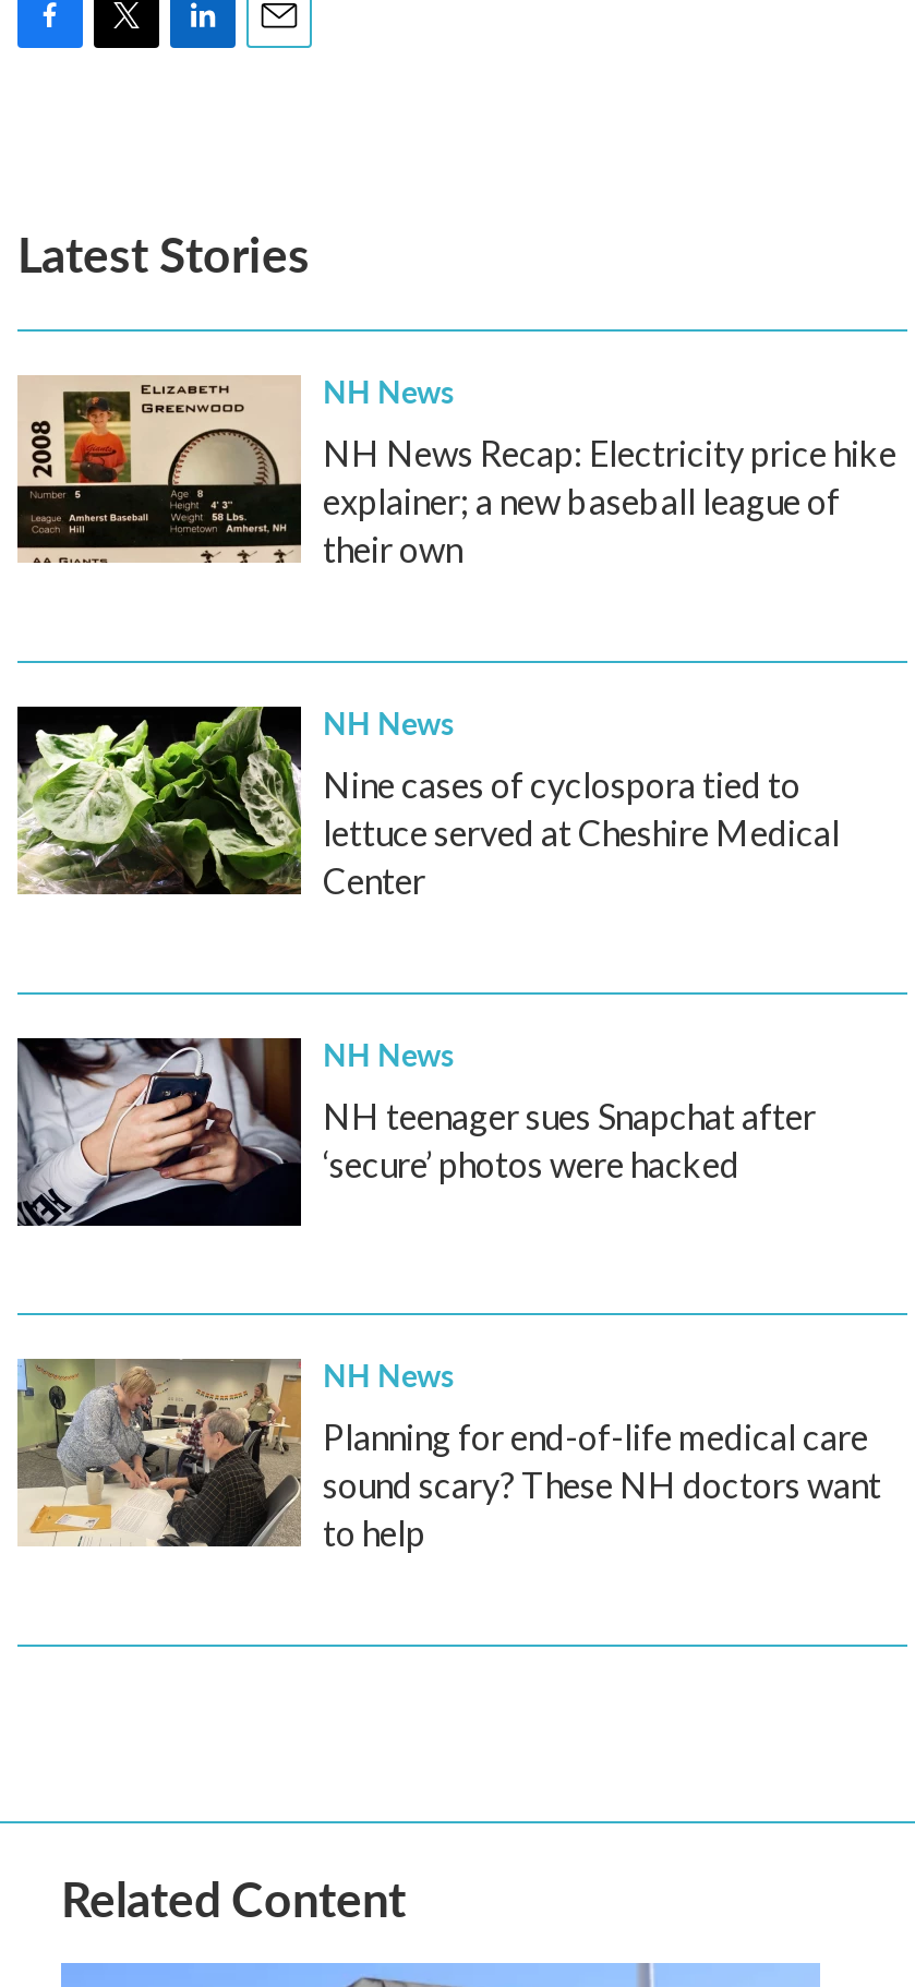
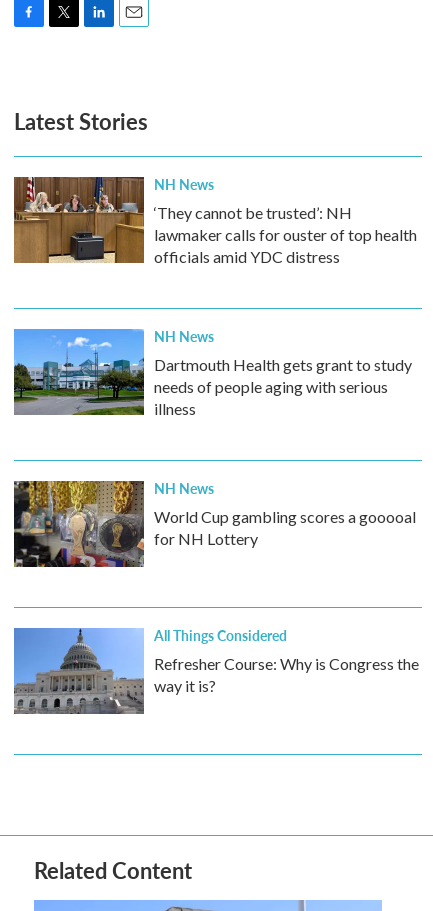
[15,375,896,570] [image] | NH News Recap: Electricity price hike | explainer; a new baseball league of | their own -> [13,176,417,266] [image] | ‘They cannot be trusted’: NH | lawmaker calls for ouster of top health | officials amid YDC distress
[15,705,840,901] [image] | Nine cases of cyclospora tied to | lettuce served at Cheshire Medical | Center -> [13,328,412,418] [image] | Dartmouth Health gets grant to study | needs of people aging with serious | illness
[17,1036,816,1228] [image] | NH teenager sues Snapchat after | ‘secure’ photos were hacked -> [13,480,416,568] [image] | World Cup gambling scores a gooooal | for NH Lottery
[15,1353,881,1554] [image] | NH News | Planning for end-of-life medical care | sound scary? These NH doctors want | to help -> [13,625,419,715] [image] | All Things Considered | Refresher Course: Why is Congress the | way it is?

